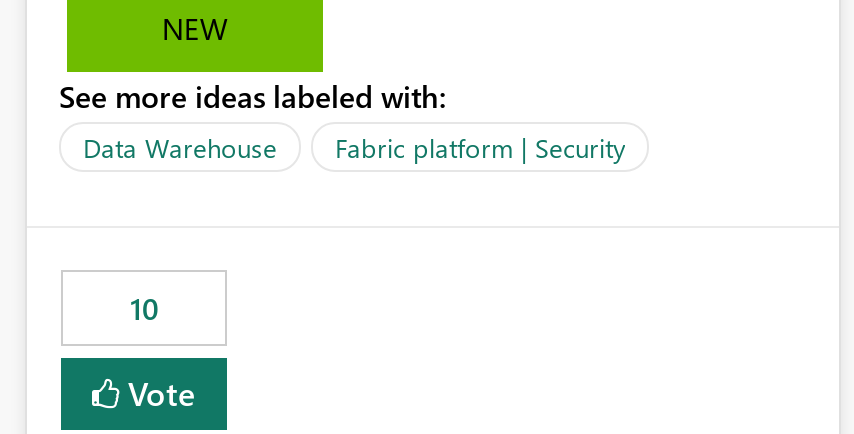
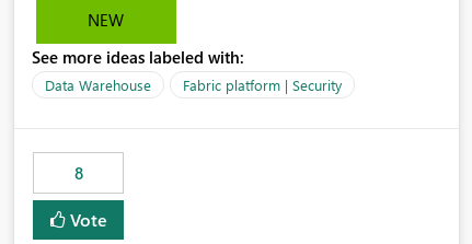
[130,289,158,329] 10 -> [74,162,83,184] 8

